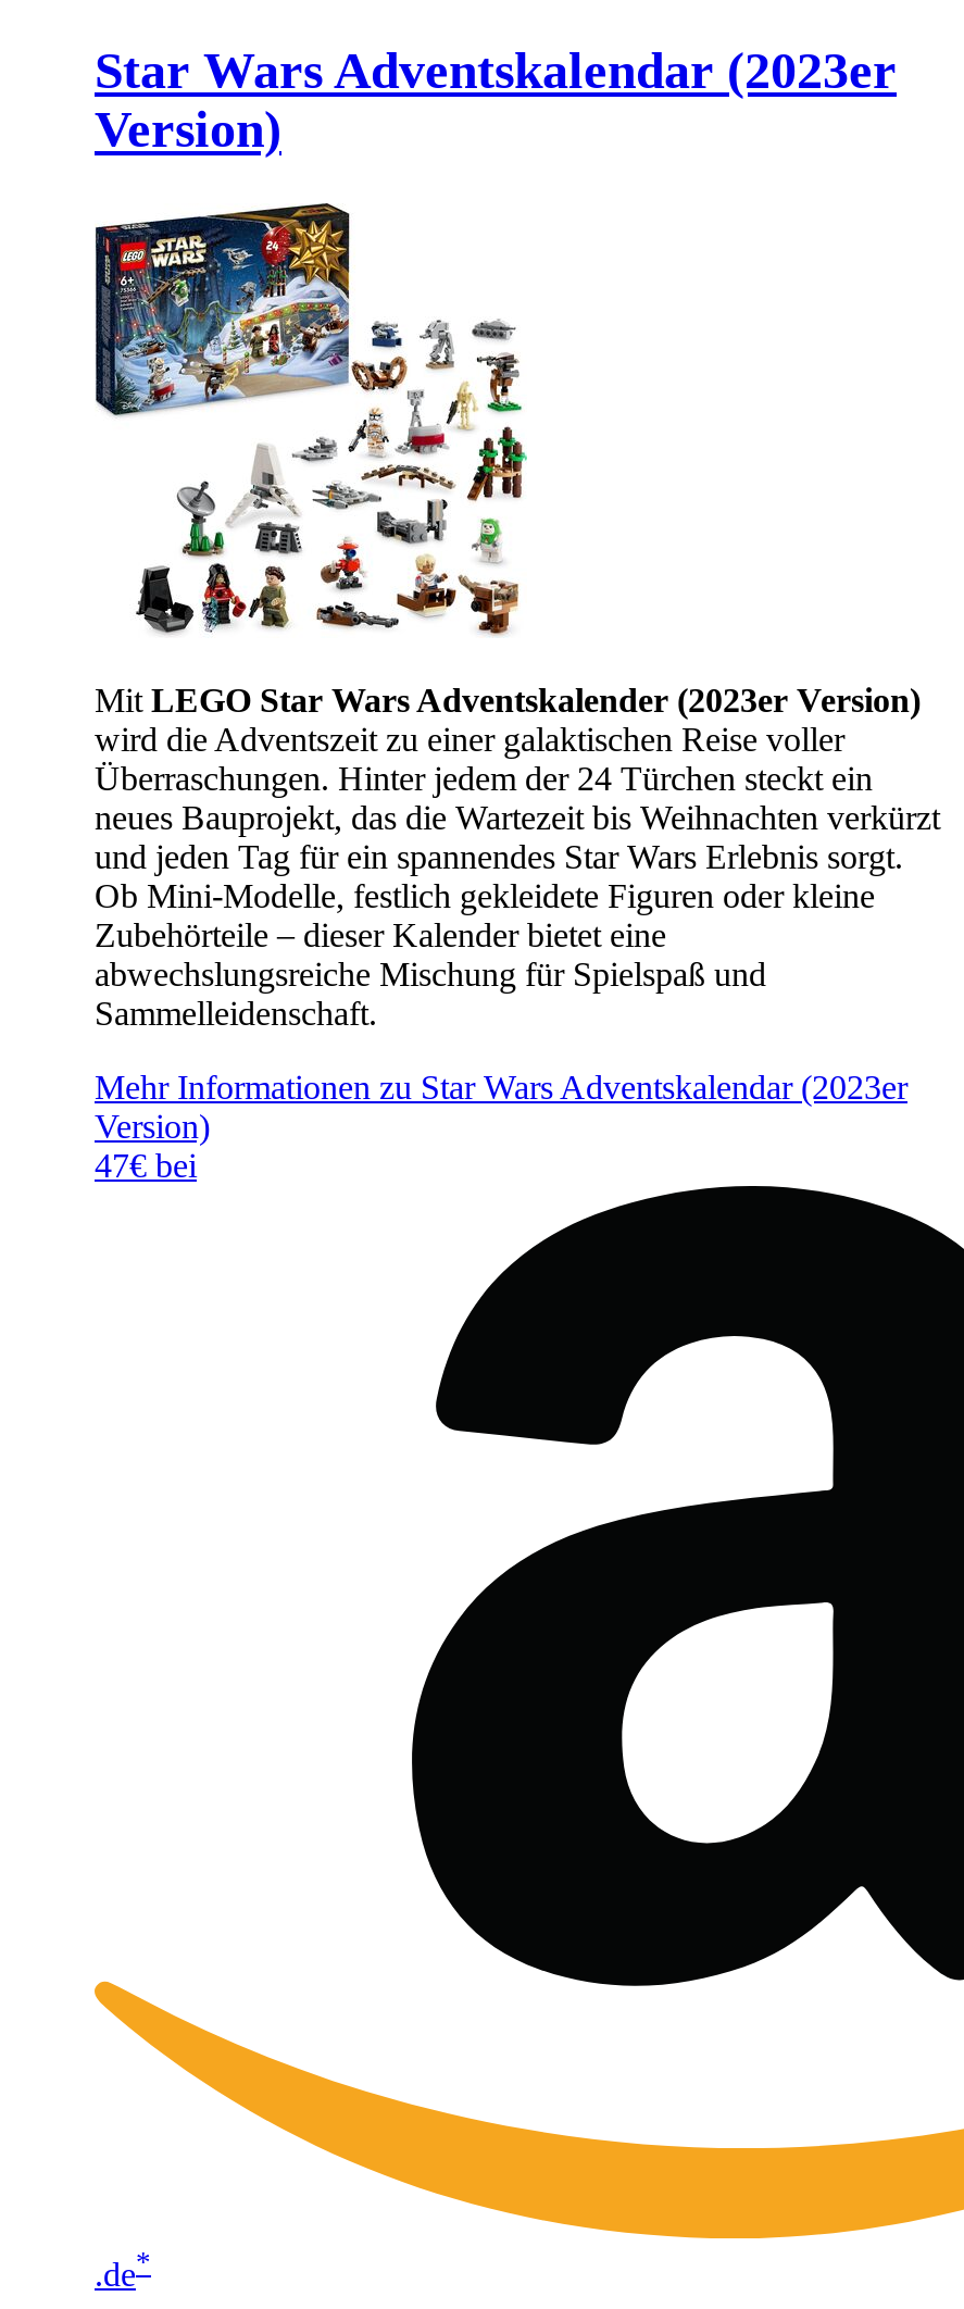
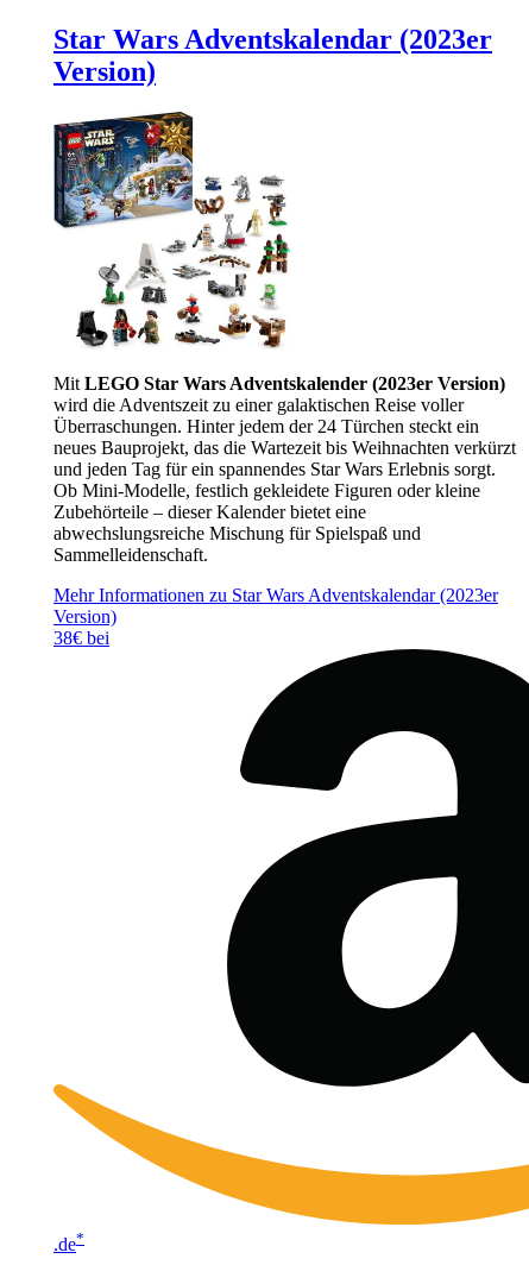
[95,1147,197,1184] 47€ bei -> [53,628,109,648] 38€ bei

